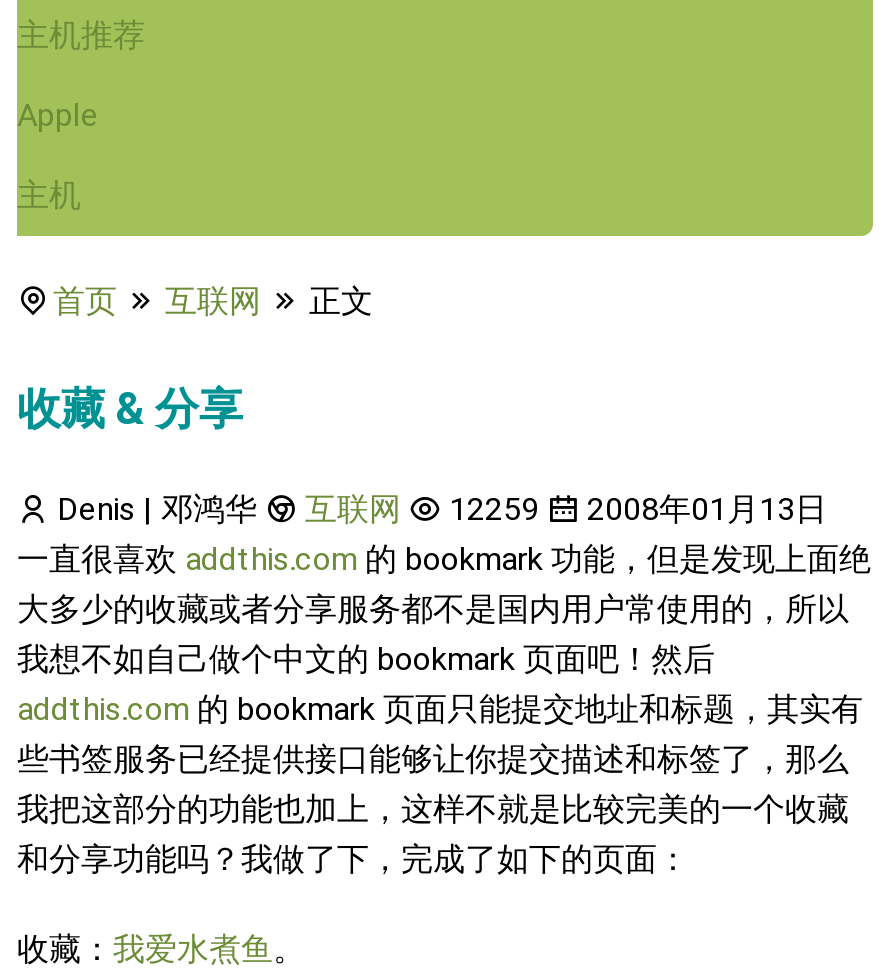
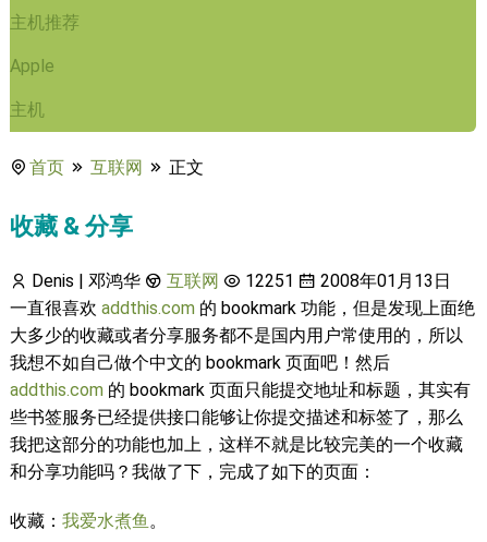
[441,490,539,528] 12259 -> [241,270,294,291] 12251

